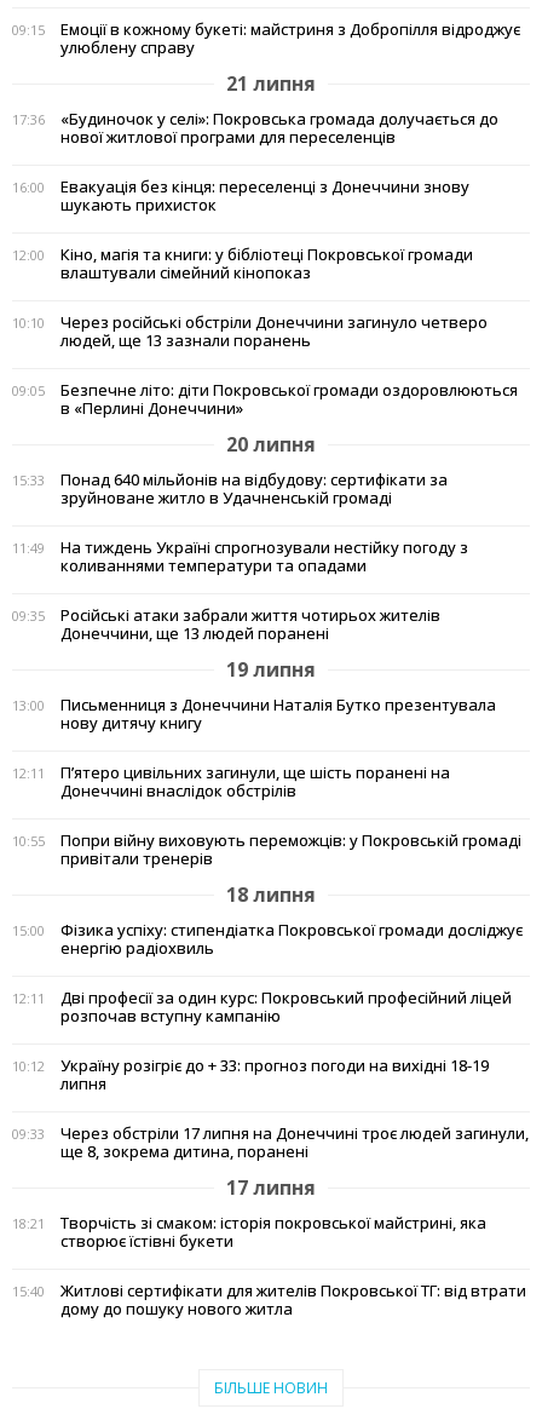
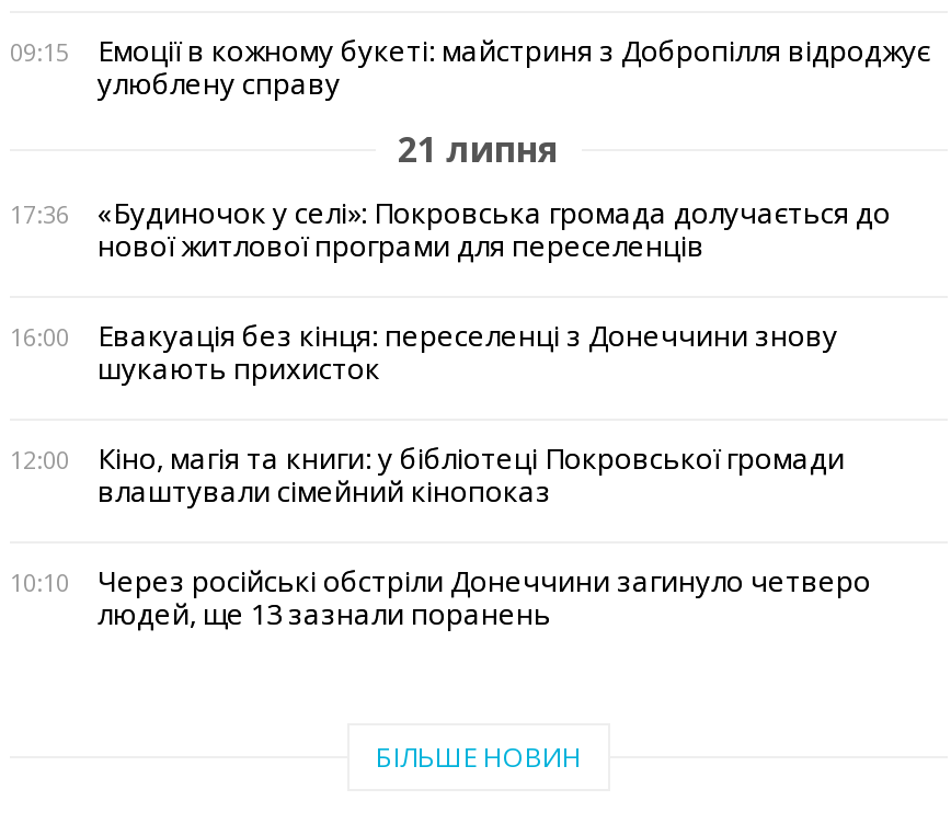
[12,379,529,1319] 09:05 | Безпечне літо: діти Покровської громади оздоровлюються | в «Перлині Донеччини» | 20 липня | 15:33 | Понад 640 мільйонів на відбудову: сертифікати за | зруйноване житло в Удачненській громаді | 11:49 | На тиждень Україні спрогнозували нестійку погоду з | коливаннями температури та опадами | 09:35 | Російські атаки забрали життя чотирьох жителів | Донеччини, ще 13 людей поранені | 19 липня | 13:00 | Письменниця з Донеччини Наталія Бутко презентувала | нову дитячу книгу | 12:11 | П’ятеро цивільних загинули, ще шість поранені на | Донеччині внаслідок обстрілів | 10:55 | Попри війну виховують переможців: у Покровській громаді | привітали тренерів | 18 липня | 15:00 | Фізика успіху: стипендіатка Покровської громади досліджує | енергію радіохвиль | 12:11 | Дві професії за один курс: Покровський професійний ліцей | розпочав вступну кампанію | 10:12 | Україну розігріє до + 33: прогноз погоди на вихідні 18-19 | липня | 09:33 | Через обстріли 17 липня на Донеччині троє людей загинули, | ще 8, зокрема дитина, поранені | 17 липня | 18:21 | Творчість зі смаком: історія покровської майстрині, яка | створює їстівні букети | 15:40 | Житлові сертифікати для жителів Покровської ТГ: від втрати | дому до пошуку нового житла -> none

